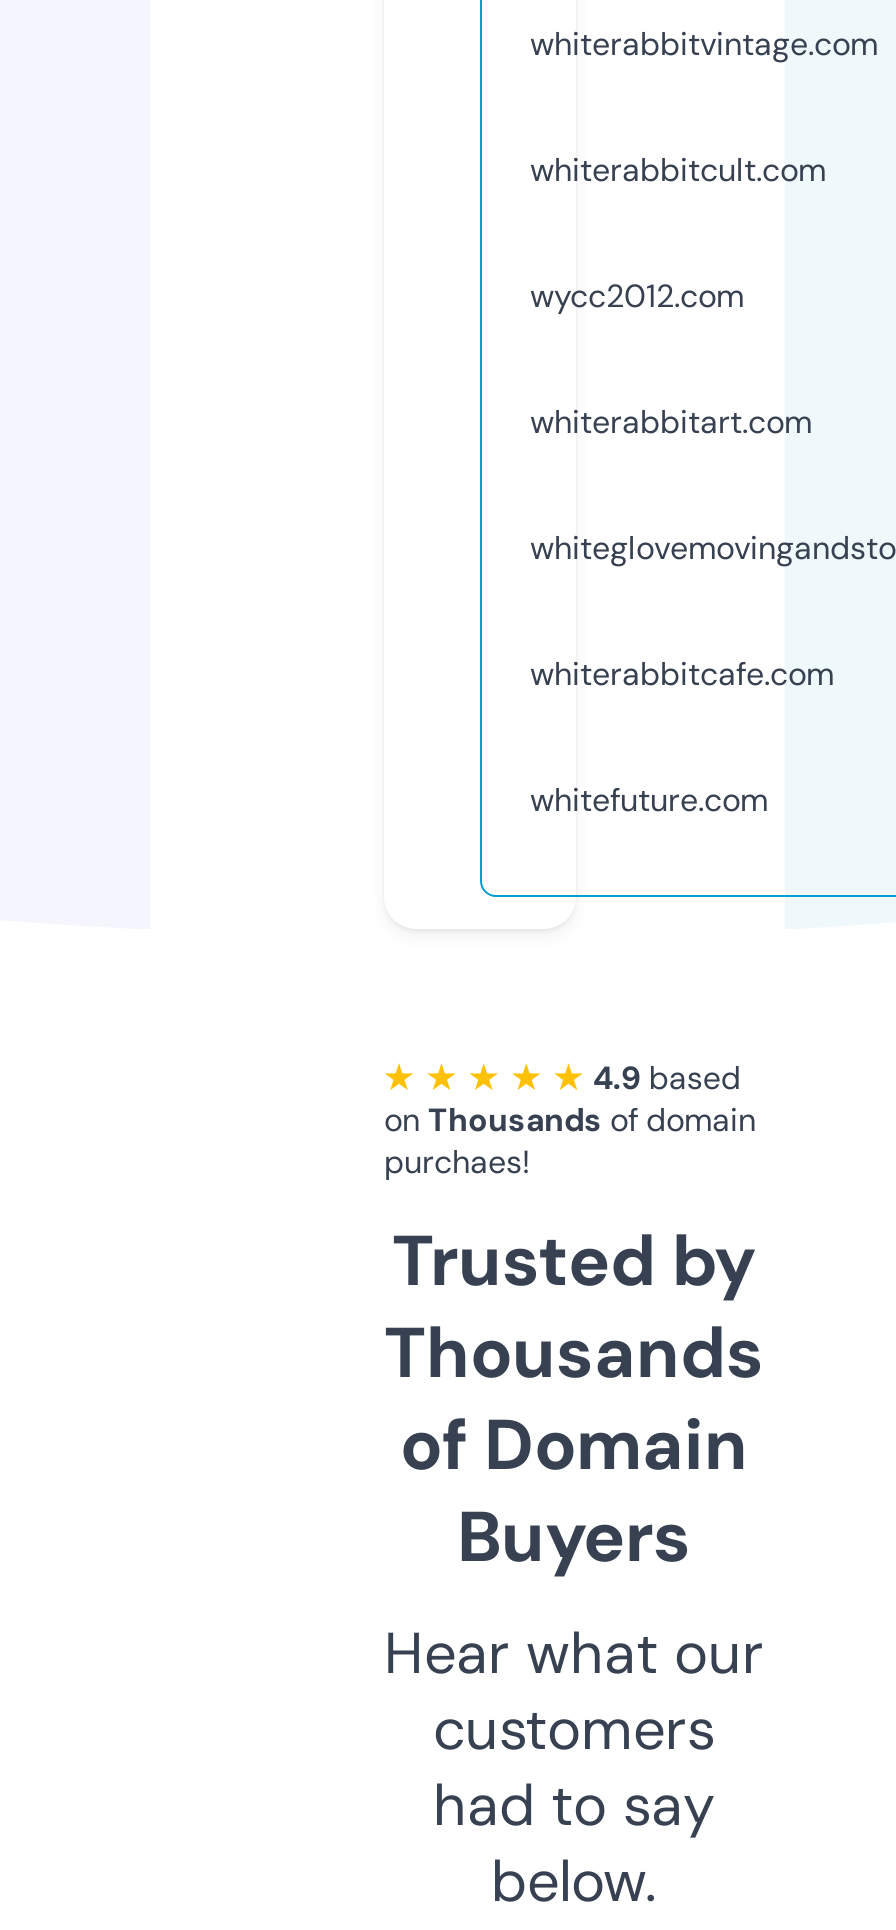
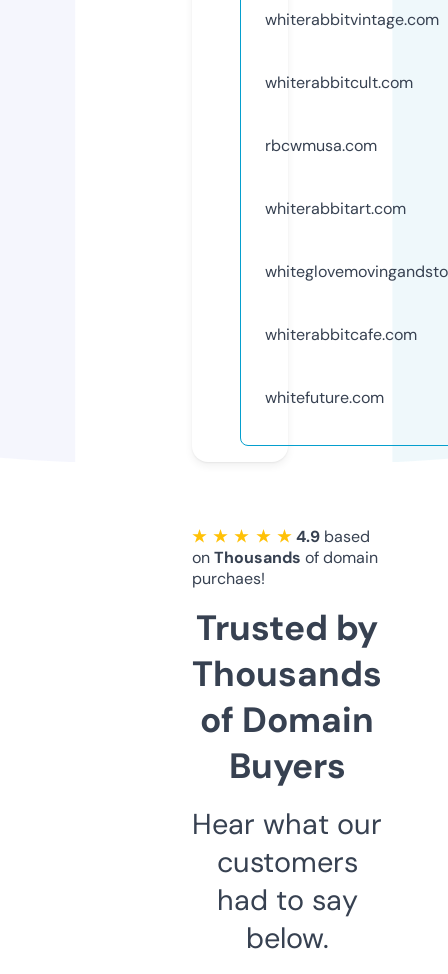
[530,275,744,317] wycc2012.com -> [265,135,377,156] rbcwmusa.com

